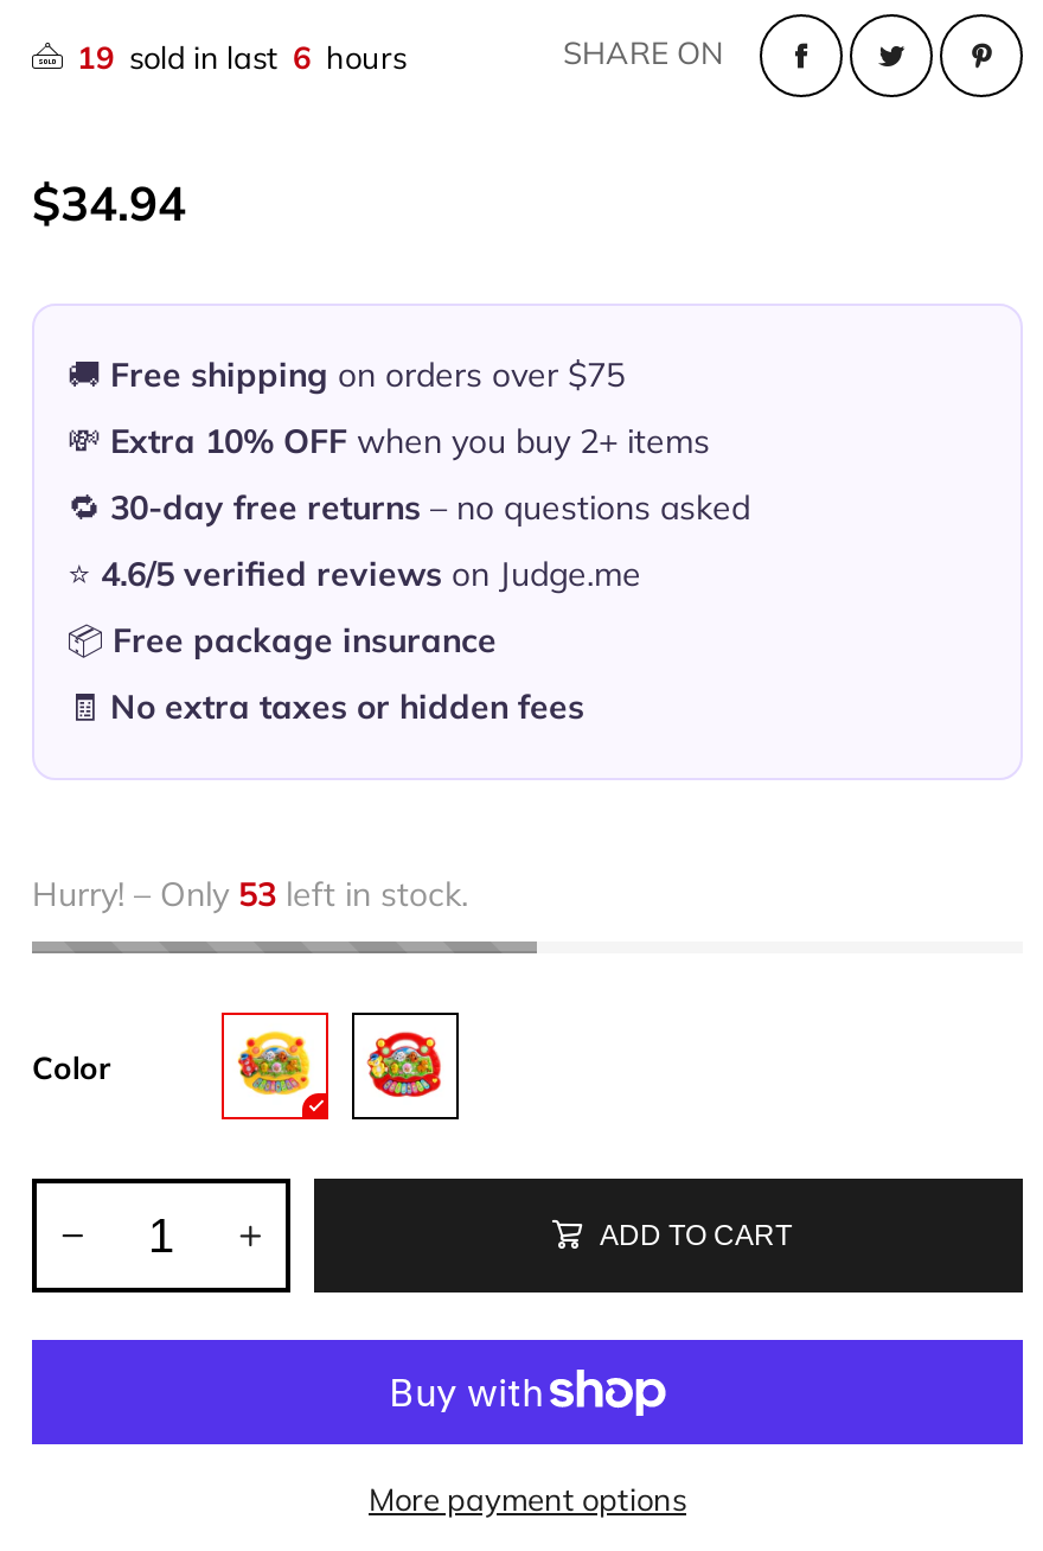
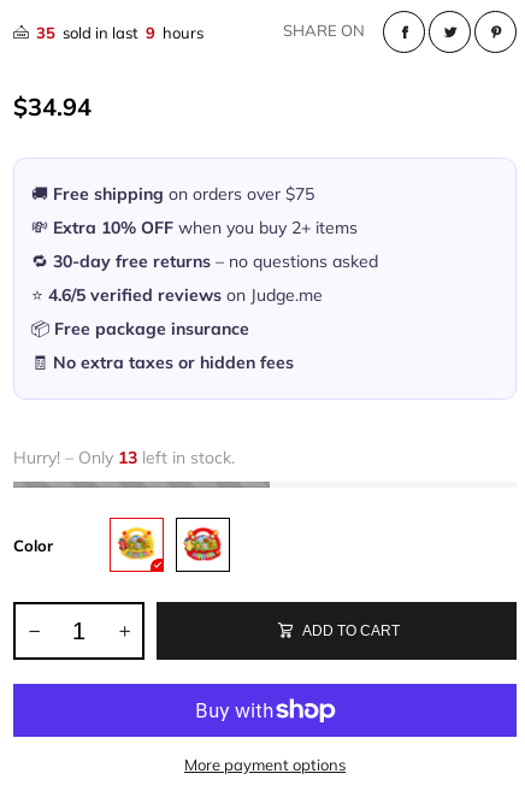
[77,37,407,75] 19 sold in last 6 hours -> [36,23,203,42] 35 sold in last 9 hours
[32,873,468,916] Hurry! – Only 53 left in stock. -> [13,447,235,469] Hurry! – Only 13 left in stock.

